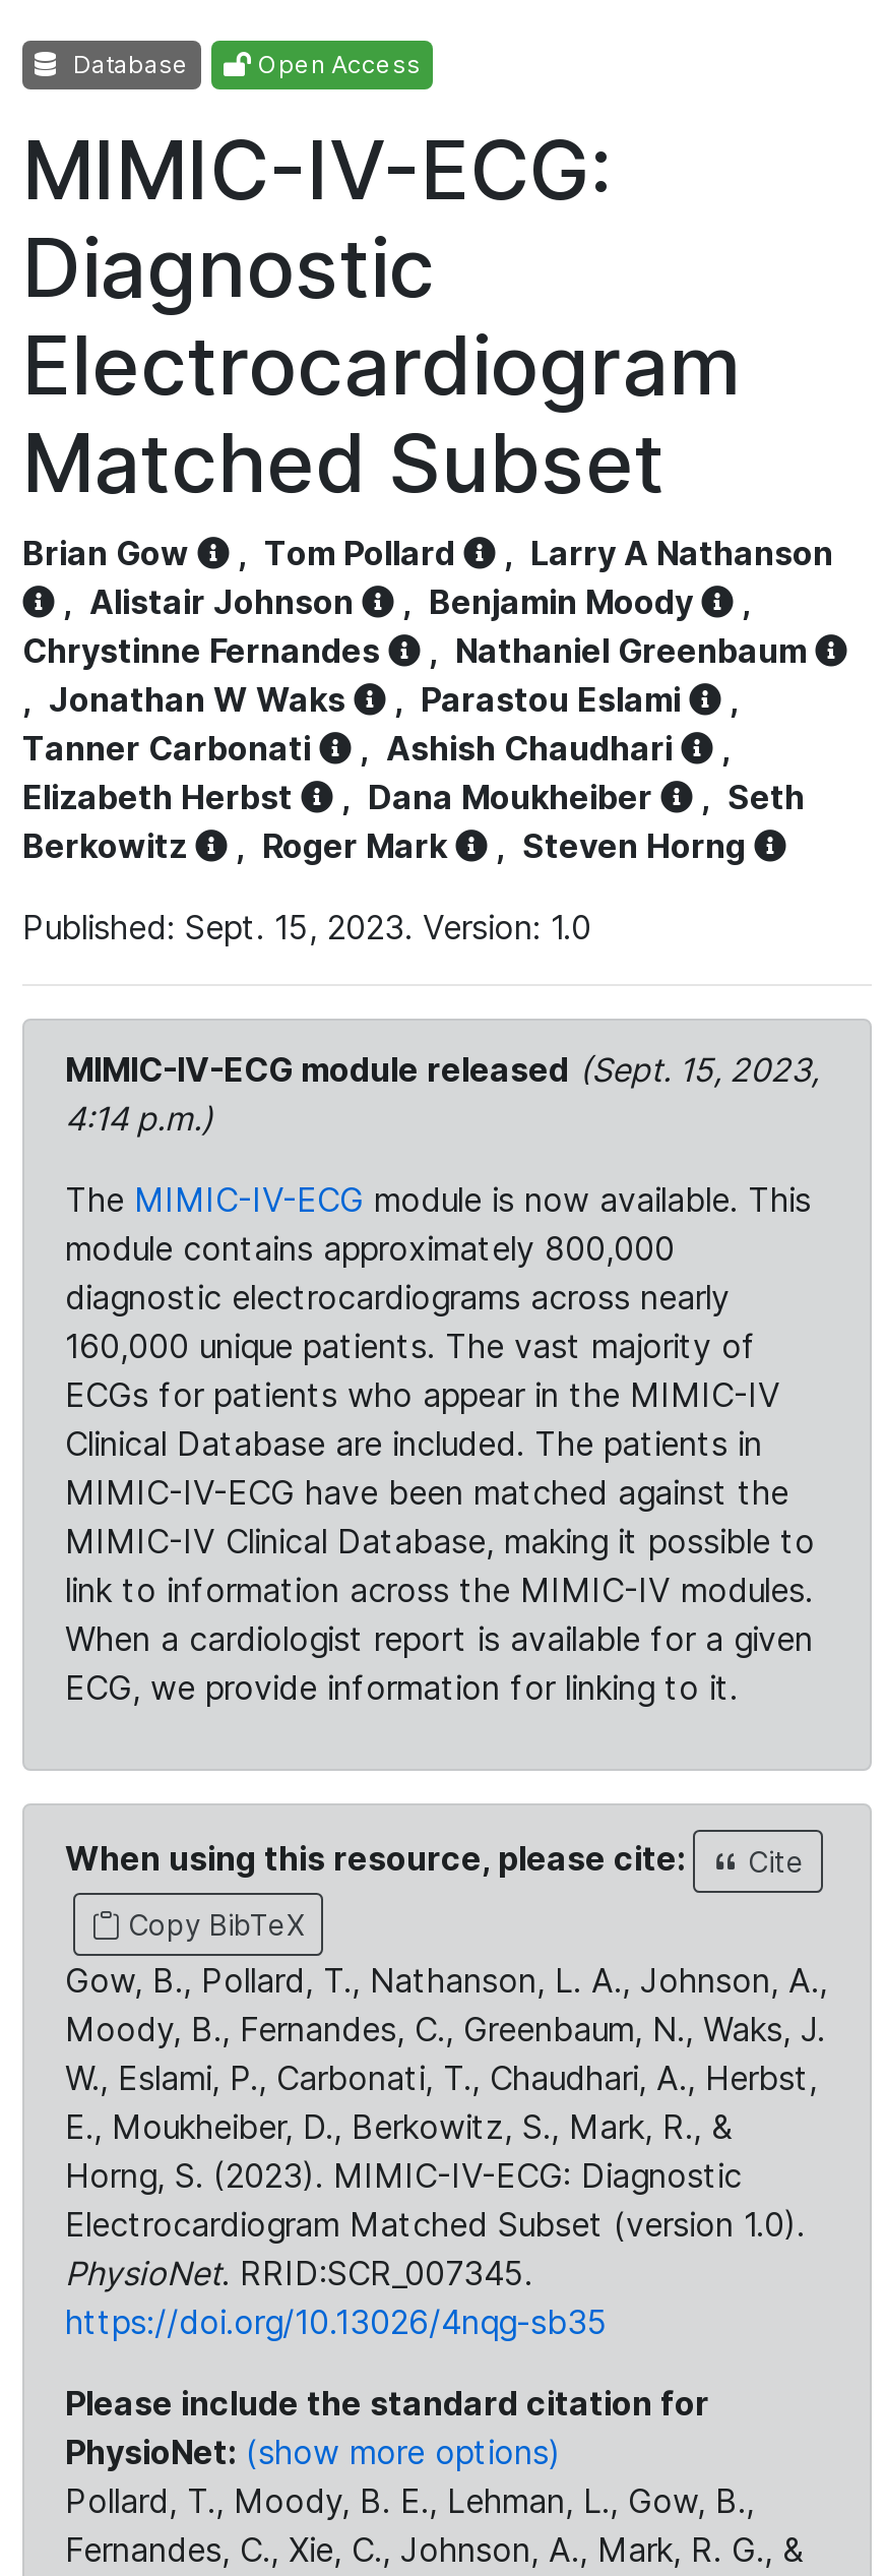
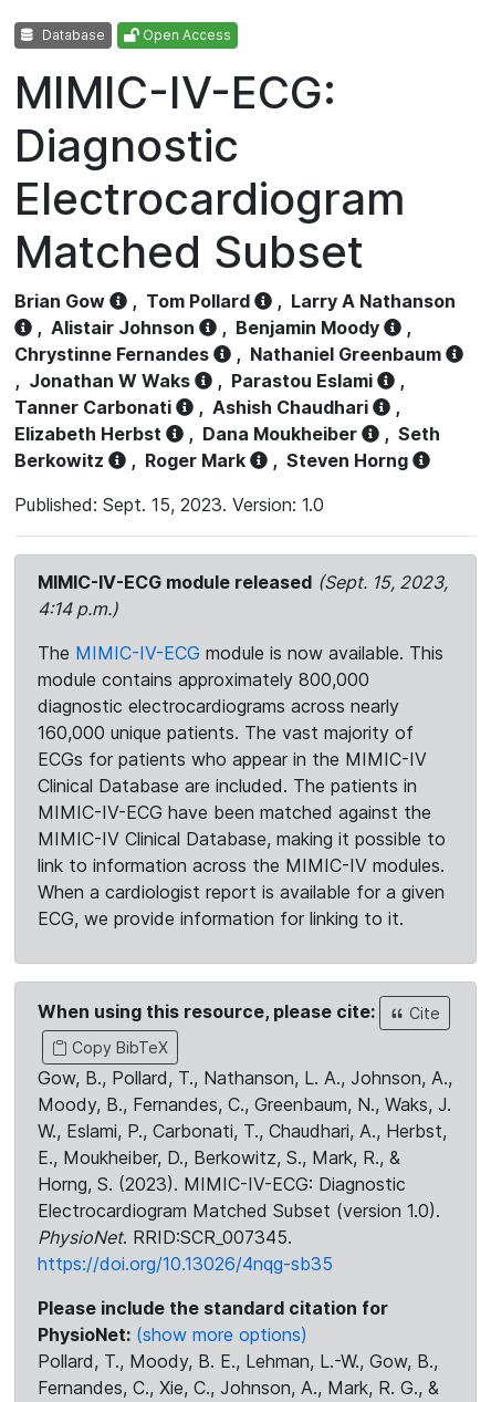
[65,2480,754,2521] Pollard, T., Moody, B. E., Lehman, L., Gow, B., -> [38,1350,438,1372] Pollard, T., Moody, B. E., Lehman, L.-W., Gow, B.,

